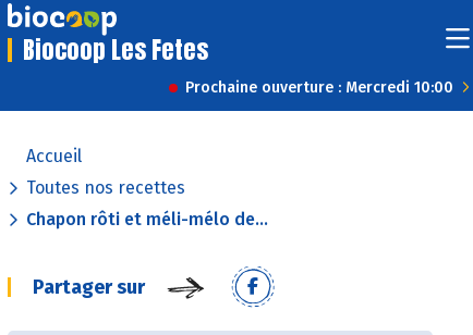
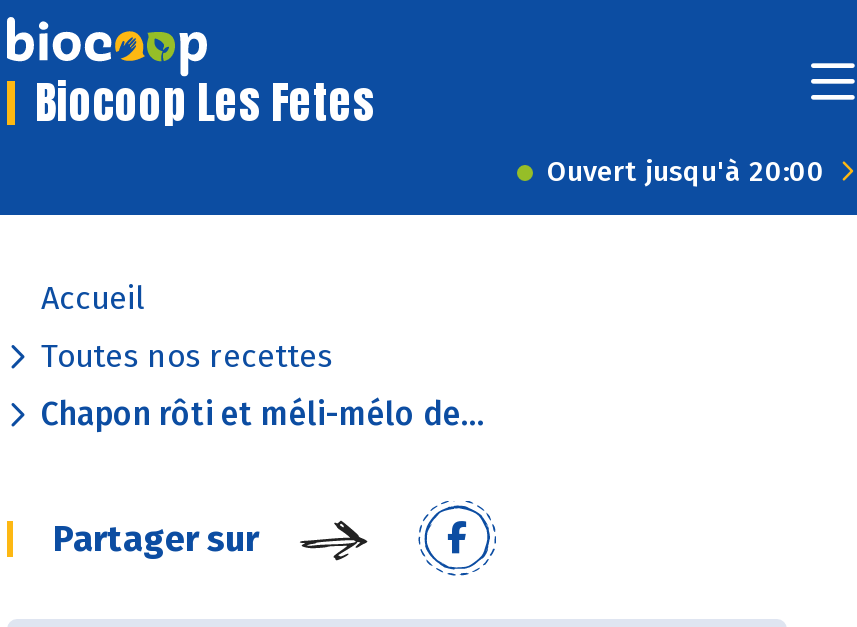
[185,78,453,97] Prochaine ouverture : Mercredi 10:00 -> [547,155,825,189] Ouvert jusqu'à 20:00

